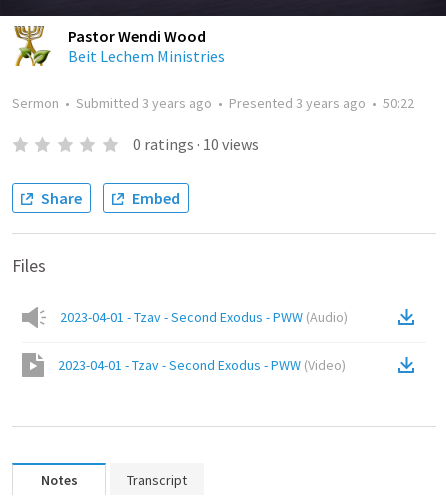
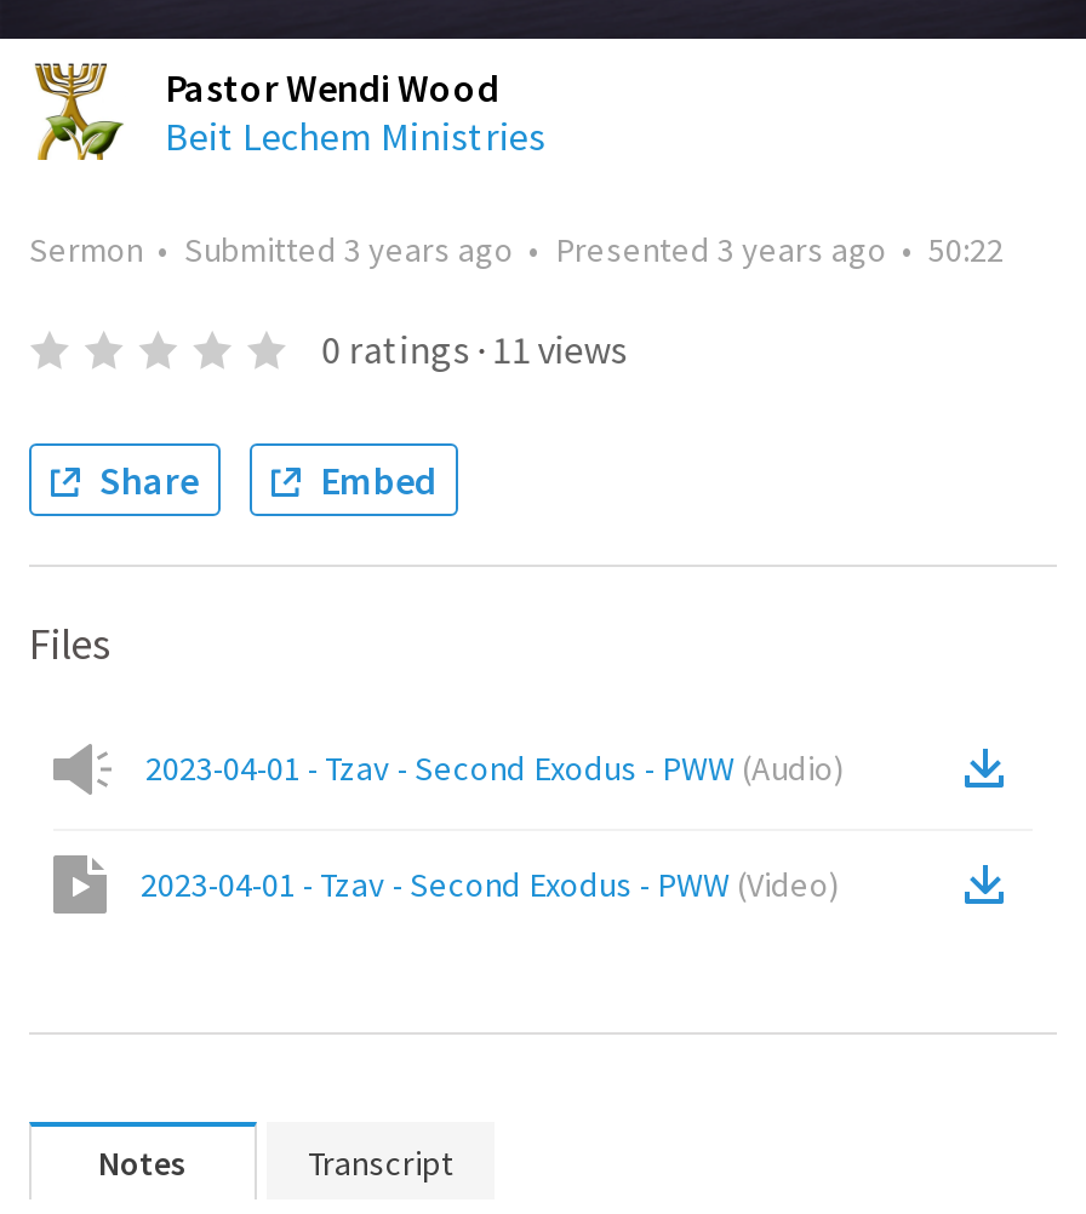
[133,134,259,154] 0 ratings · 10 views -> [322,325,627,373] 0 ratings · 11 views

